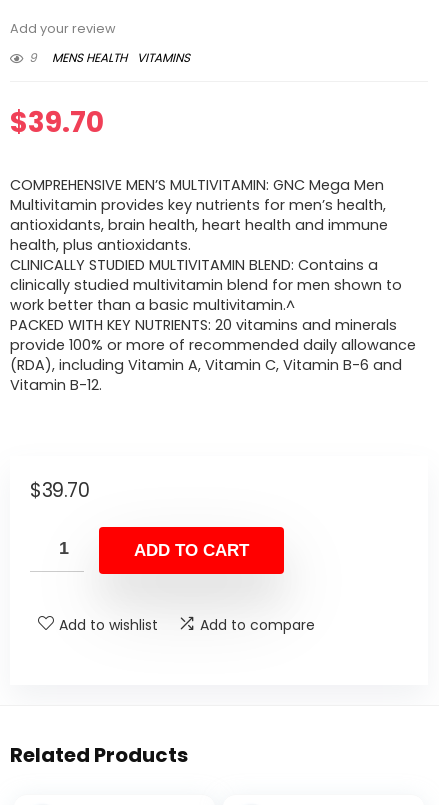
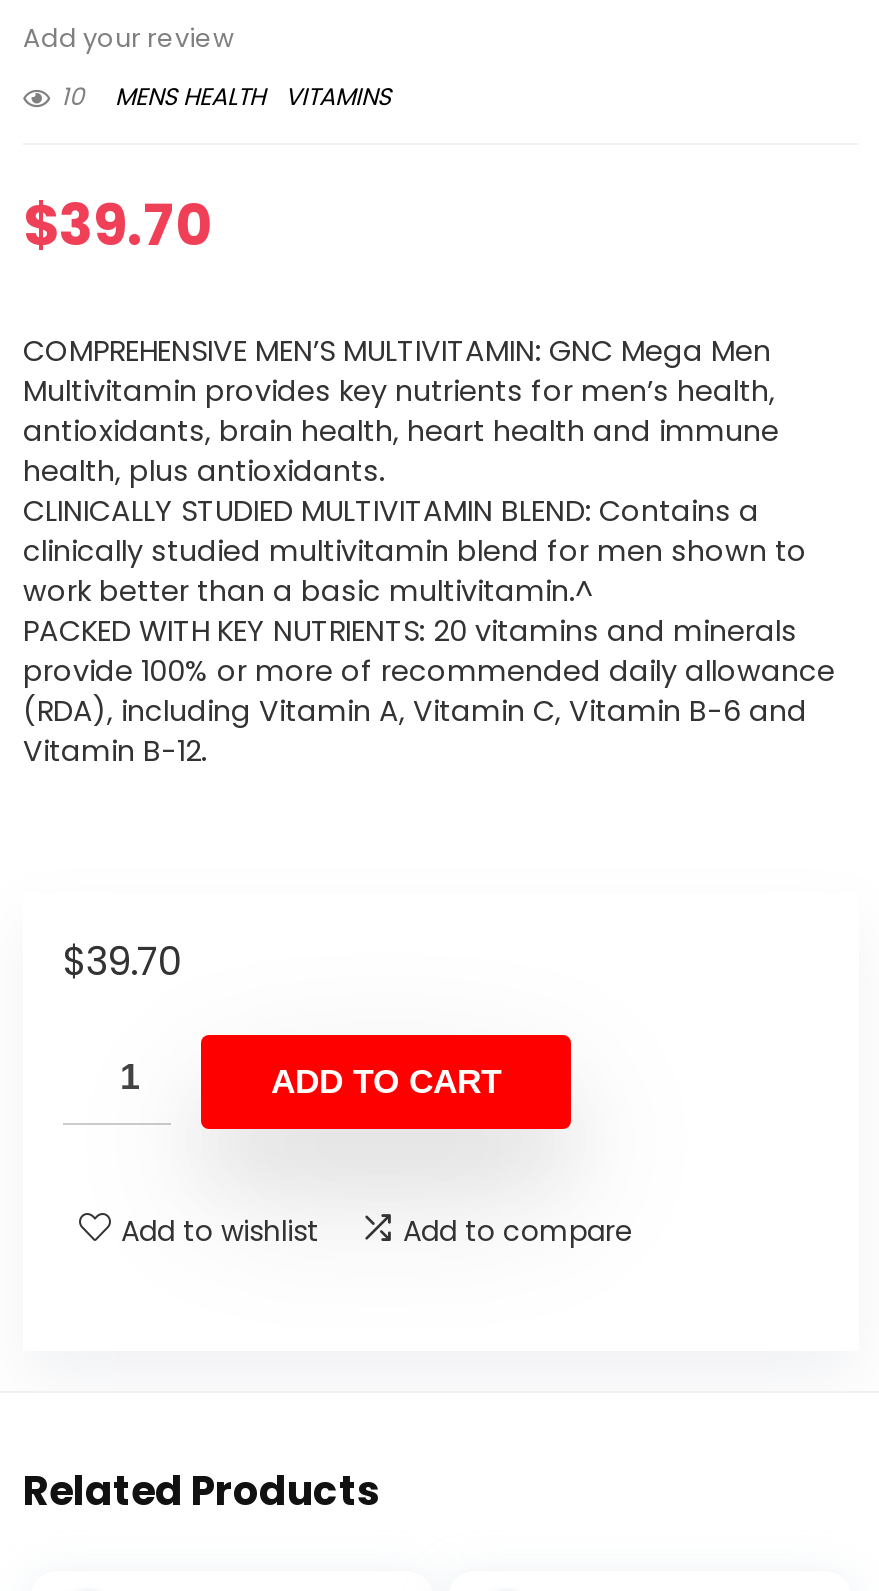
[29,49,190,66] 9 MENS HEALTH VITAMINS -> [61,80,391,114] 10 MENS HEALTH VITAMINS

